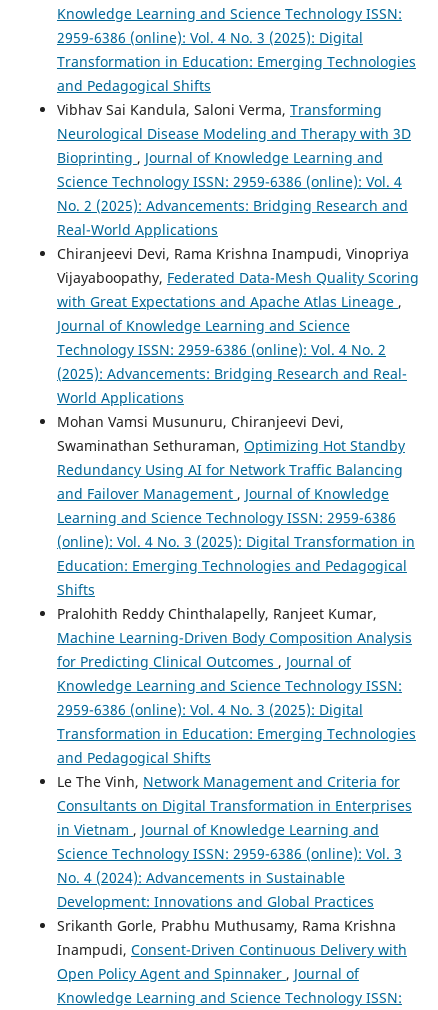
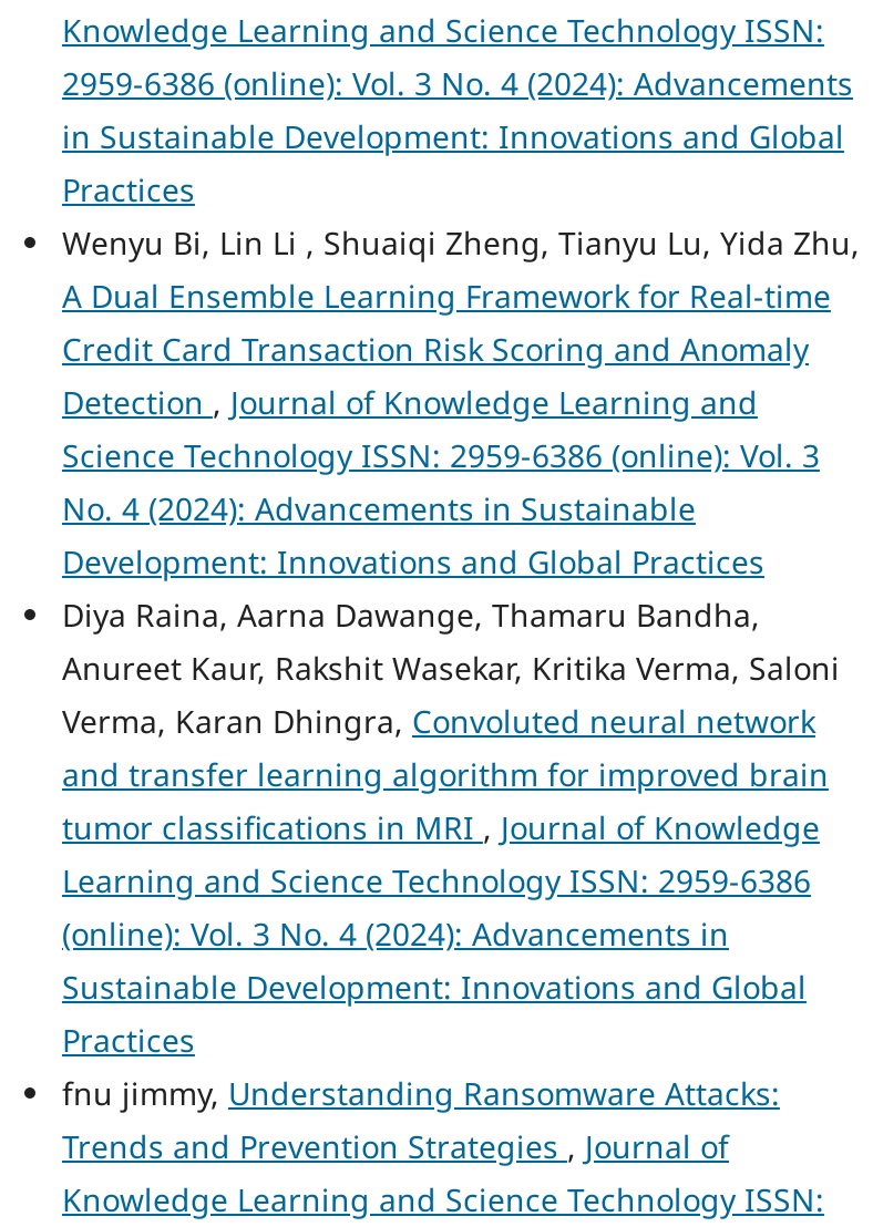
[57,28,419,839] 2959-6386 (online): Vol. 4 No. 3 (2025): Digital | Transformation in Education: Emerging Technologies | and Pedagogical Shifts | Vibhav Sai Kandula, Saloni Verma, Transforming | Neurological Disease Modeling and Therapy with 3D | Bioprinting, Journal of Knowledge Learning and | Science Technology ISSN: 2959-6386 (online): Vol. 4 | No. 2 (2025): Advancements: Bridging Research and | Real-World Applications | Chiranjeevi Devi, Rama Krishna Inampudi, Vinopriya | Vijayaboopathy, Federated Data-Mesh Quality Scoring | with Great Expectations and Apache Atlas Lineage, | Journal of Knowledge Learning and Science | Technology ISSN: 2959-6386 (online): Vol. 4 No. 2 | (2025): Advancements: Bridging Research and Real- | World Applications | Mohan Vamsi Musunuru, Chiranjeevi Devi, | Swaminathan Sethuraman, Optimizing Hot Standby | Redundancy Using AI for Network Traffic Balancing | and Failover Management, Journal of Knowledge | (online): Vol. 4 No. 3 (2025): Digital Transformation in | Education: Emerging Technologies and Pedagogical | Shifts | Pralohith Reddy Chinthalapelly, Ranjeet Kumar, | Machine Learning-Driven Body Composition Analysis | for Predicting Clinical Outcomes, Journal of | Knowledge Learning and Science Technology ISSN: | 2959-6386 (online): Vol. 4 No. 3 (2025): Digital | Transformation in Education: Emerging Technologies | and Pedagogical Shifts | Le The Vinh, Network Management and Criteria for | Consultants on Digital Transformation in Enterprises | in Vietnam, Journal of Knowledge Learning and -> [62,62,860,423] 2959-6386 (online): Vol. 3 No. 4 (2024): Advancements | in Sustainable Development: Innovations and Global | Practices | Wenyu Bi, Lin Li , Shuaiqi Zheng, Tianyu Lu, Yida Zhu, | A Dual Ensemble Learning Framework for Real-time | Credit Card Transaction Risk Scoring and Anomaly | Detection, Journal of Knowledge Learning and
moved [57,508,396,527] -> [62,859,811,901]: Learning and Science Technology ISSN: 2959-6386
moved [57,844,402,911] -> [62,434,820,582]: Science Technology ISSN: 2959-6386 (online): Vol. 3 | No. 4 (2024): Advancements in Sustainable | Development: Innovations and Global Practices
[57,916,407,983] Srikanth Gorle, Prabhu Muthusamy, Rama Krishna | Inampudi, Consent-Driven Continuous Delivery with | Open Policy Agent and Spinnaker, Journal of -> [62,594,840,1167] Diya Raina, Aarna Dawange, Thamaru Bandha, | Anureet Kaur, Rakshit Wasekar, Kritika Verma, Saloni | Verma, Karan Dhingra, Convoluted neural network | and transfer learning algorithm for improved brain | tumor classifications in MRI, Journal of Knowledge | (online): Vol. 3 No. 4 (2024): Advancements in | Sustainable Development: Innovations and Global | Practices | fnu jimmy, Understanding Ransomware Attacks: | Trends and Prevention Strategies, Journal of

